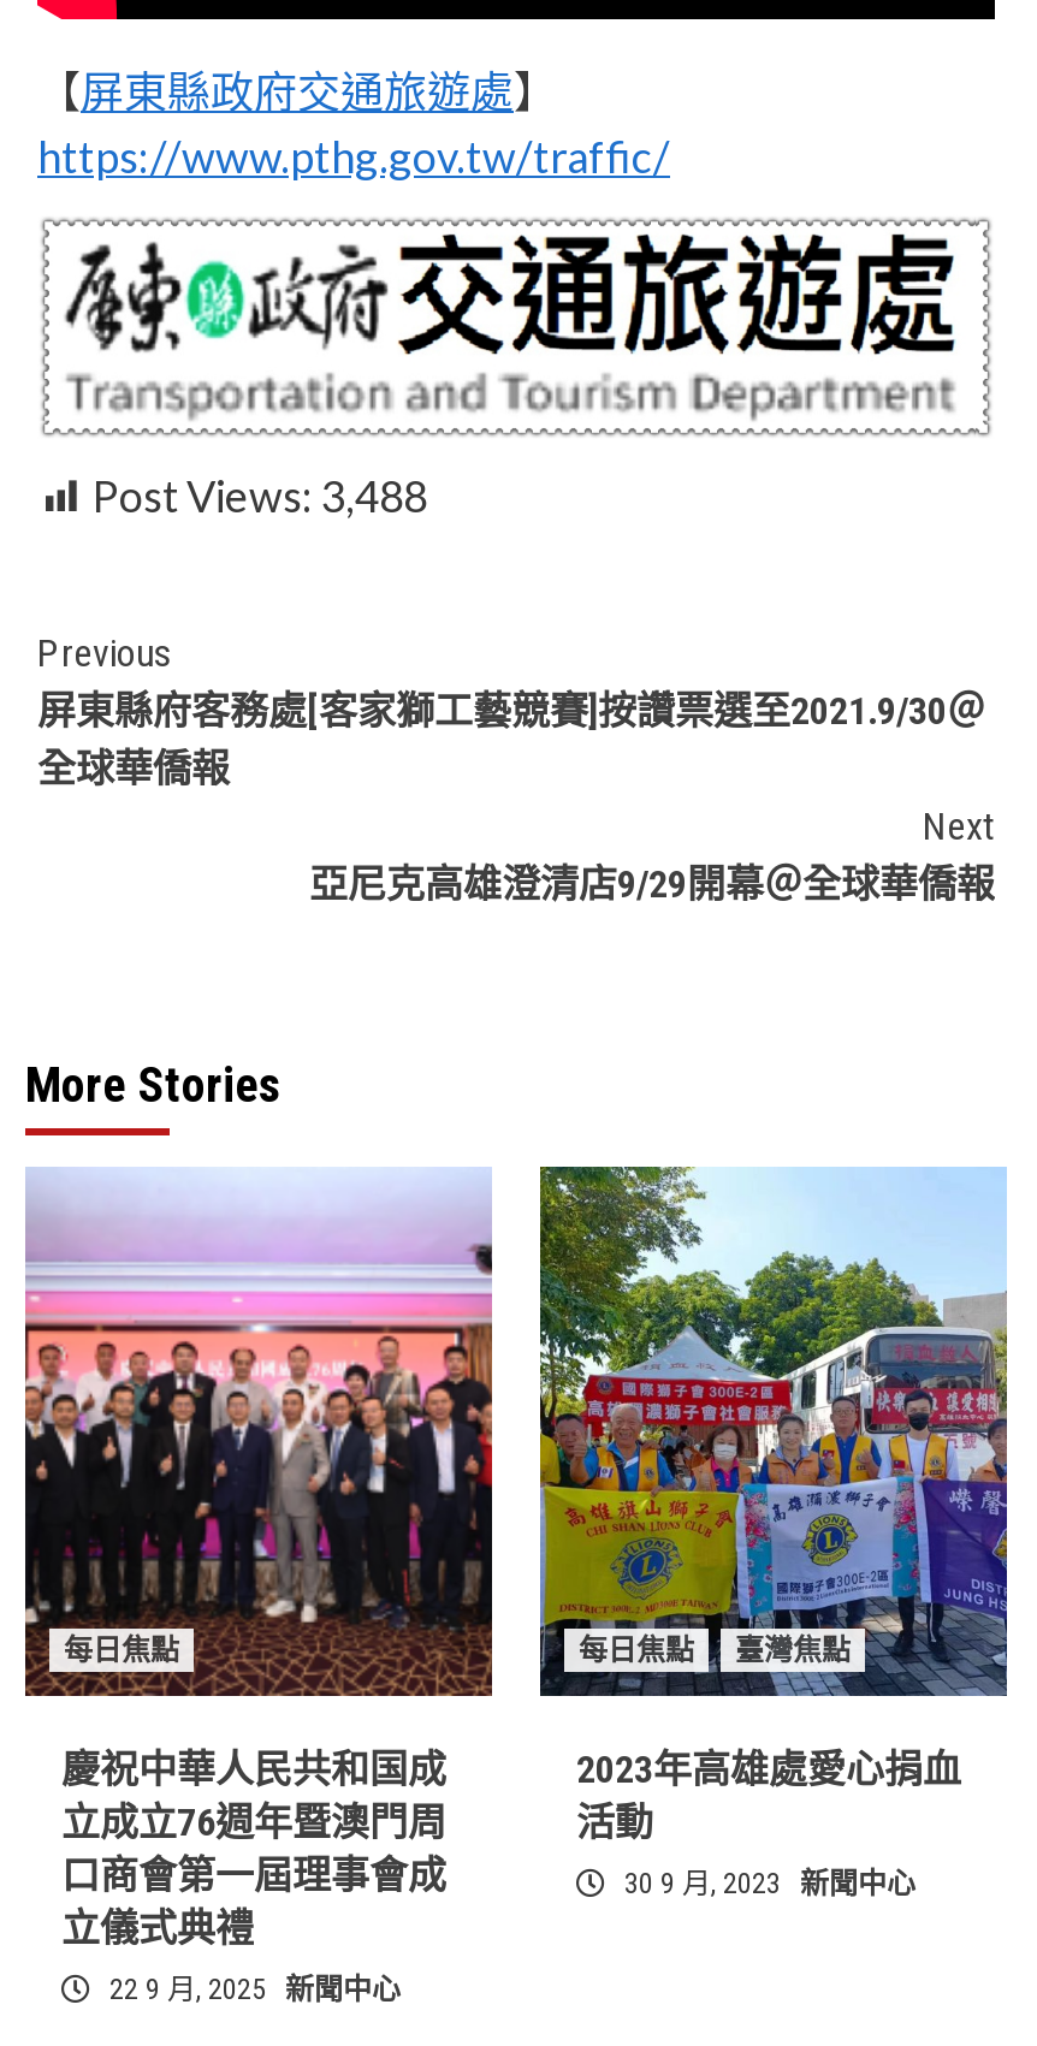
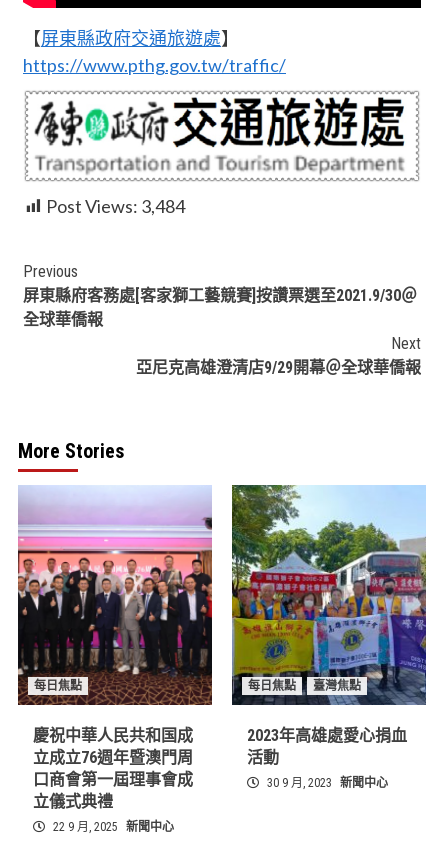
[93,468,427,521] Post Views: 3,488 -> [46,194,185,216] Post Views: 3,484

